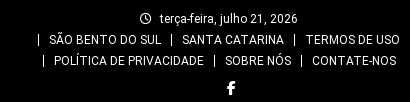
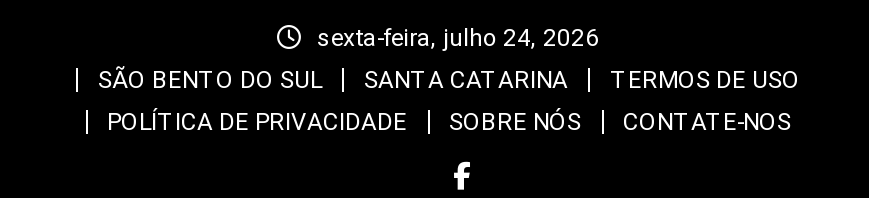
[160,12,298,26] terça-feira, julho 21, 2026 -> [317,24,599,52] sexta-feira, julho 24, 2026

